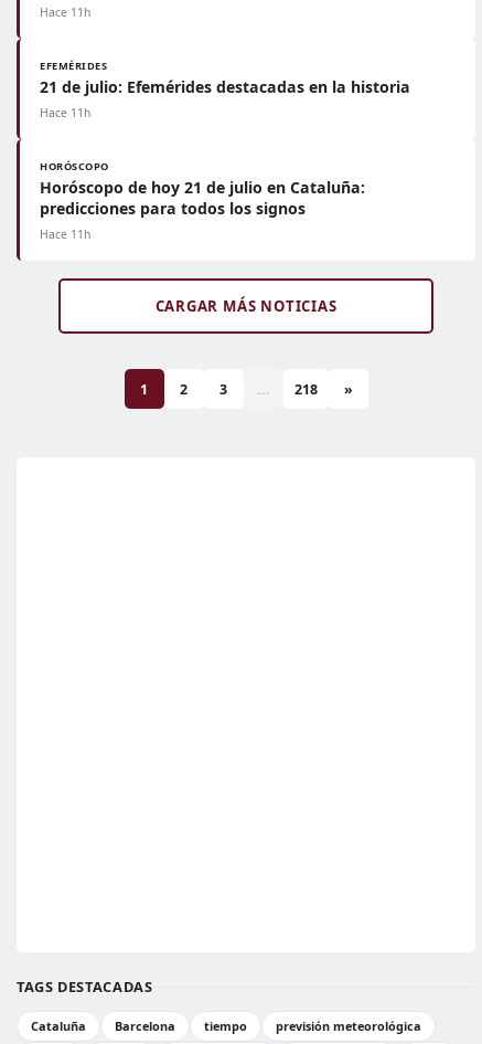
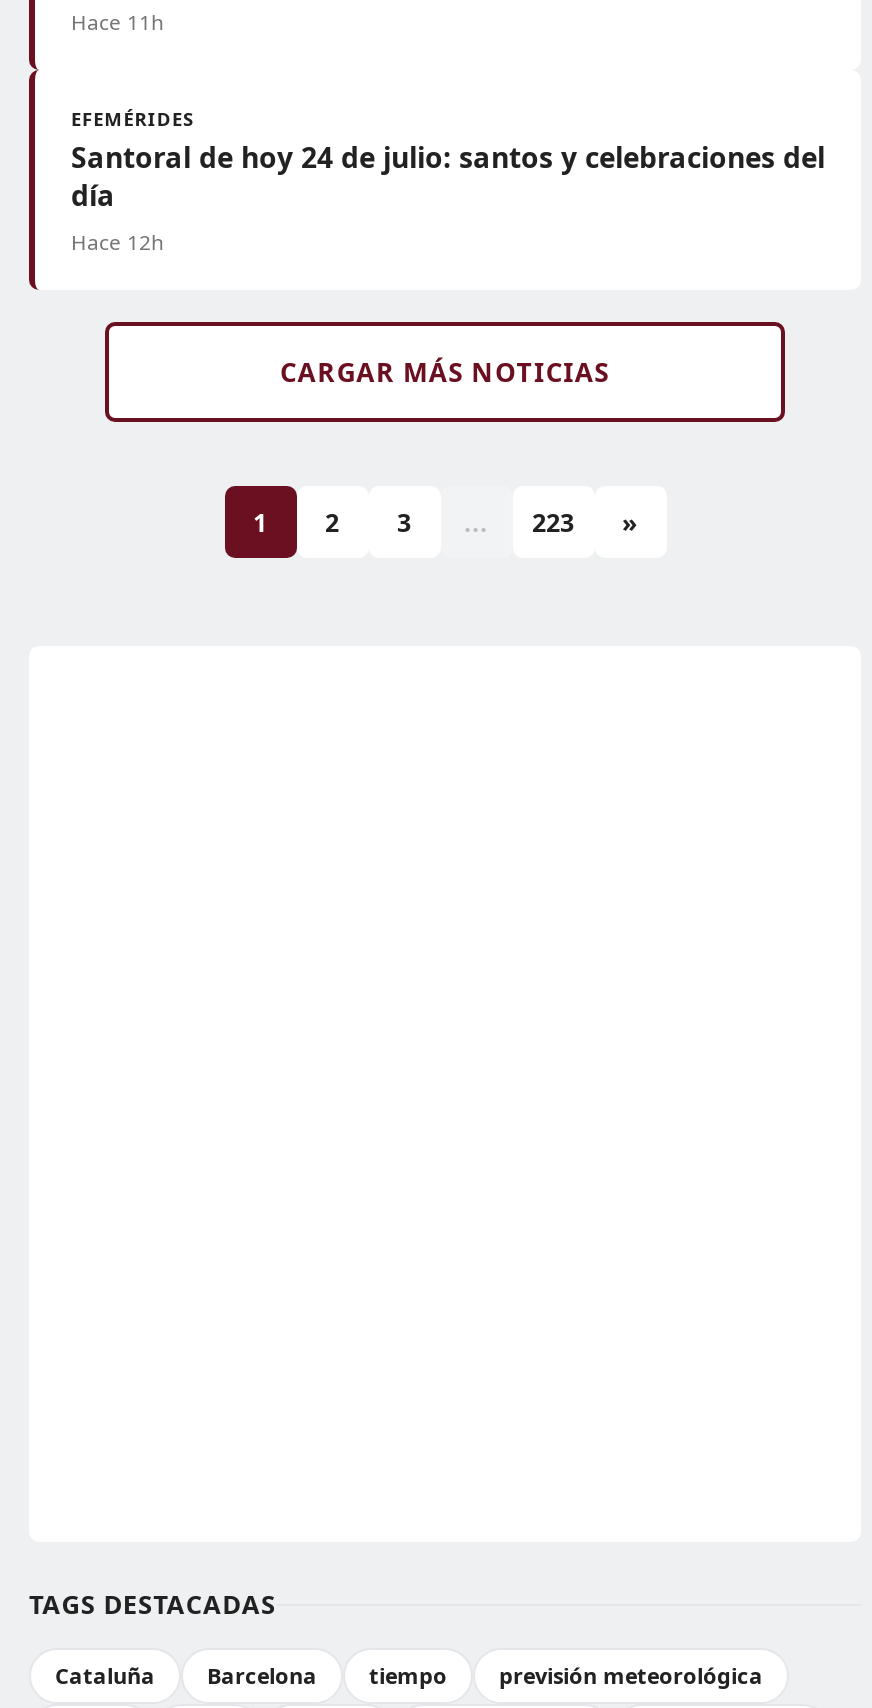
[40,76,410,242] 21 de julio: Efemérides destacadas en la historia | Hace 11h | HORÓSCOPO | Horóscopo de hoy 21 de julio en Cataluña: | predicciones para todos los signos | Hace 11h -> [71,138,825,256] Santoral de hoy 24 de julio: santos y celebraciones del | día | Hace 12h
[294,379,317,398] 218 -> [532,505,574,539] 223

